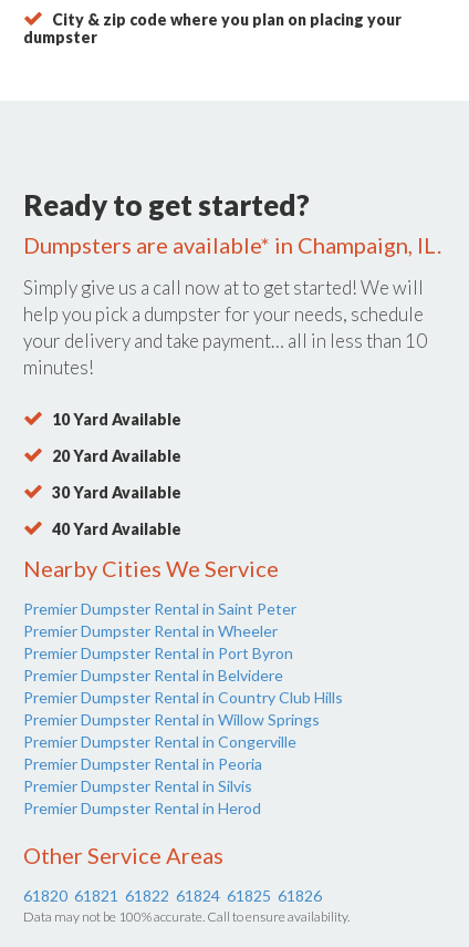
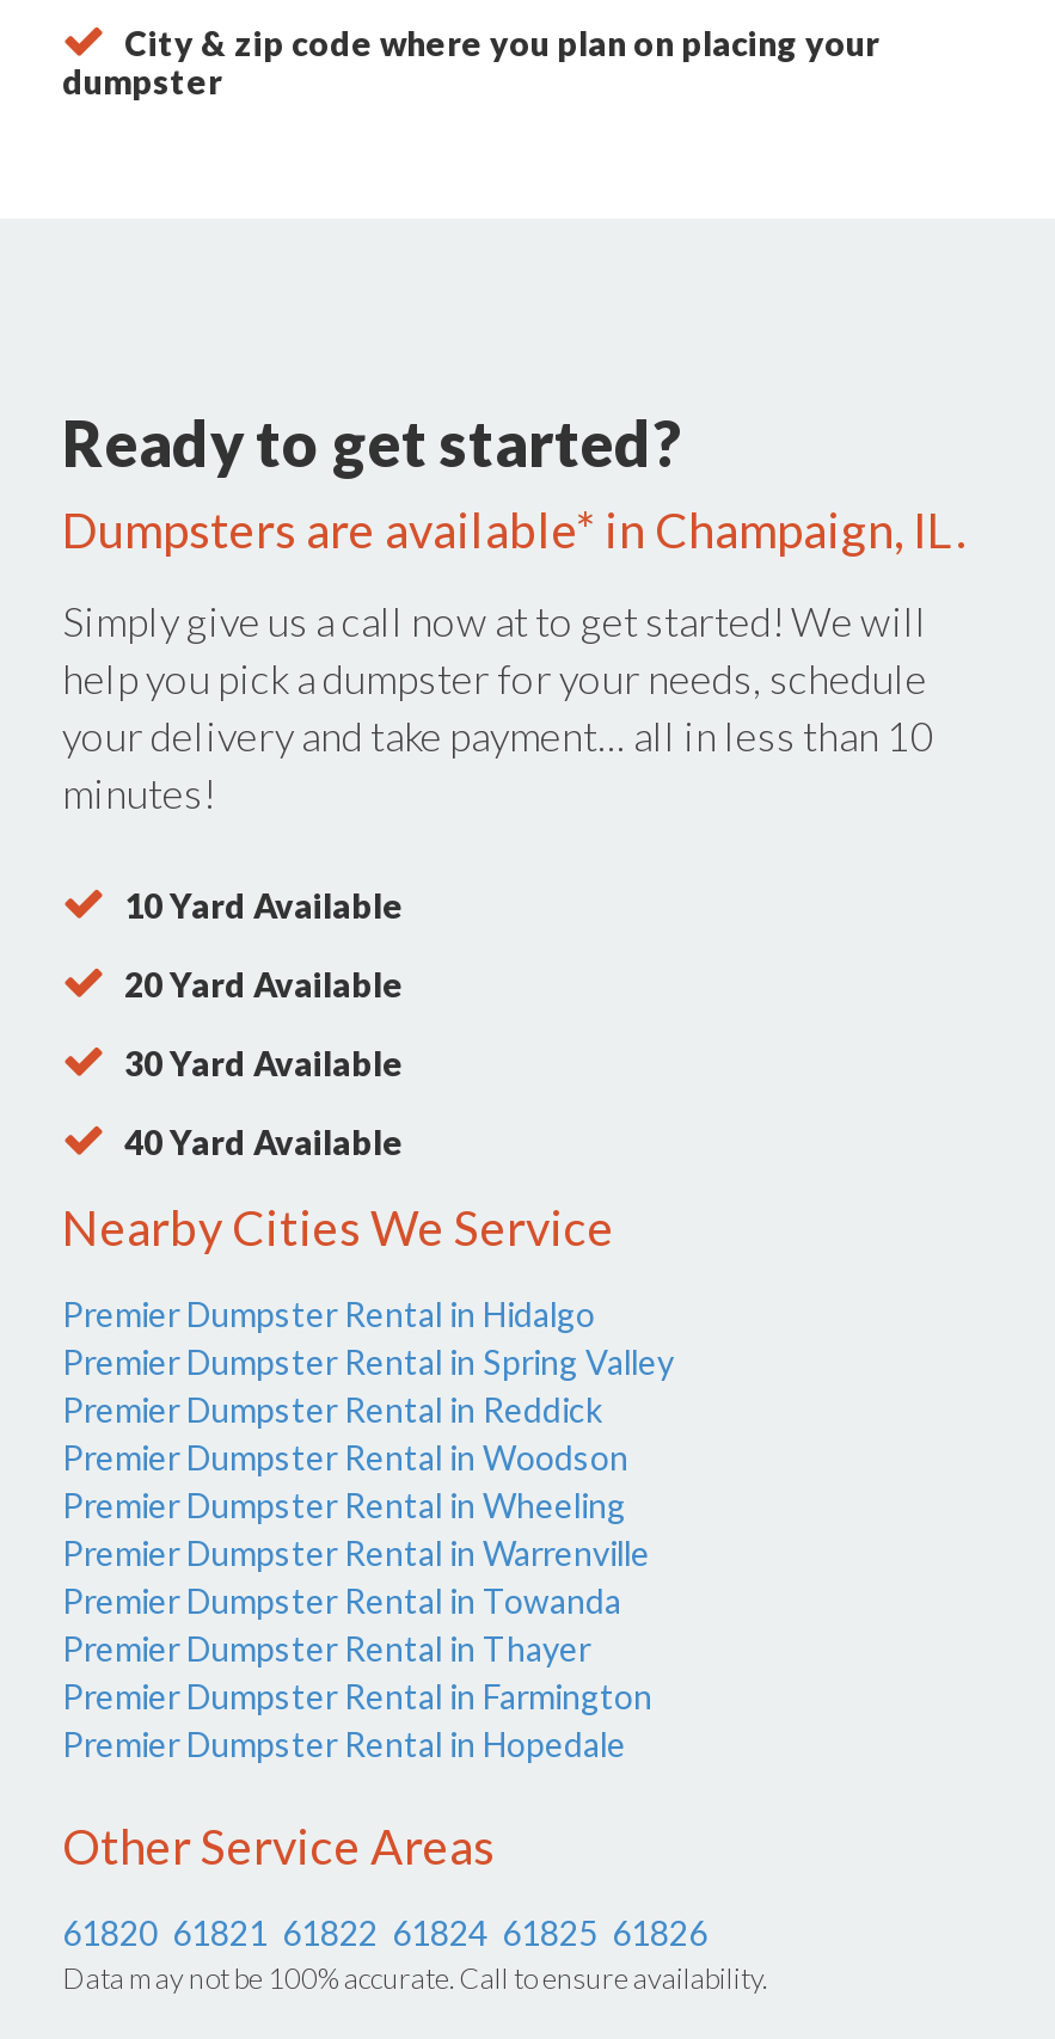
[23,599,343,818] Premier Dumpster Rental in Saint Peter | Premier Dumpster Rental in Wheeler | Premier Dumpster Rental in Port Byron | Premier Dumpster Rental in Belvidere | Premier Dumpster Rental in Country Club Hills | Premier Dumpster Rental in Willow Springs | Premier Dumpster Rental in Congerville | Premier Dumpster Rental in Peoria | Premier Dumpster Rental in Silvis | Premier Dumpster Rental in Herod -> [62,1294,674,1765] Premier Dumpster Rental in Hidalgo | Premier Dumpster Rental in Spring Valley | Premier Dumpster Rental in Reddick | Premier Dumpster Rental in Woodson | Premier Dumpster Rental in Wheeling | Premier Dumpster Rental in Warrenville | Premier Dumpster Rental in Towanda | Premier Dumpster Rental in Thayer | Premier Dumpster Rental in Farmington | Premier Dumpster Rental in Hopedale

